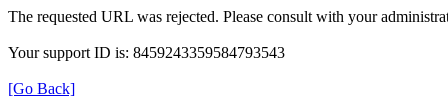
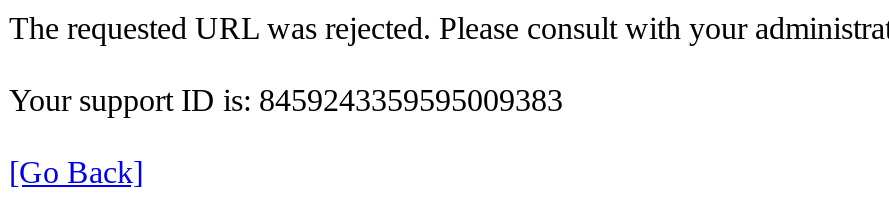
[8,44,285,61] Your support ID is: 8459243359584793543 -> [9,83,563,117] Your support ID is: 8459243359595009383

